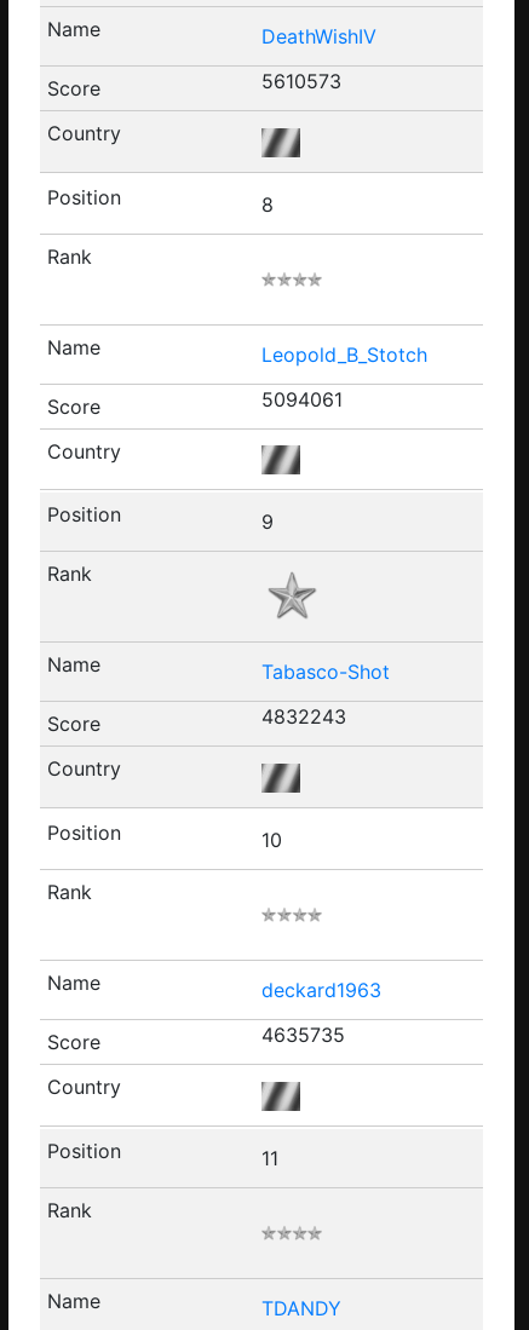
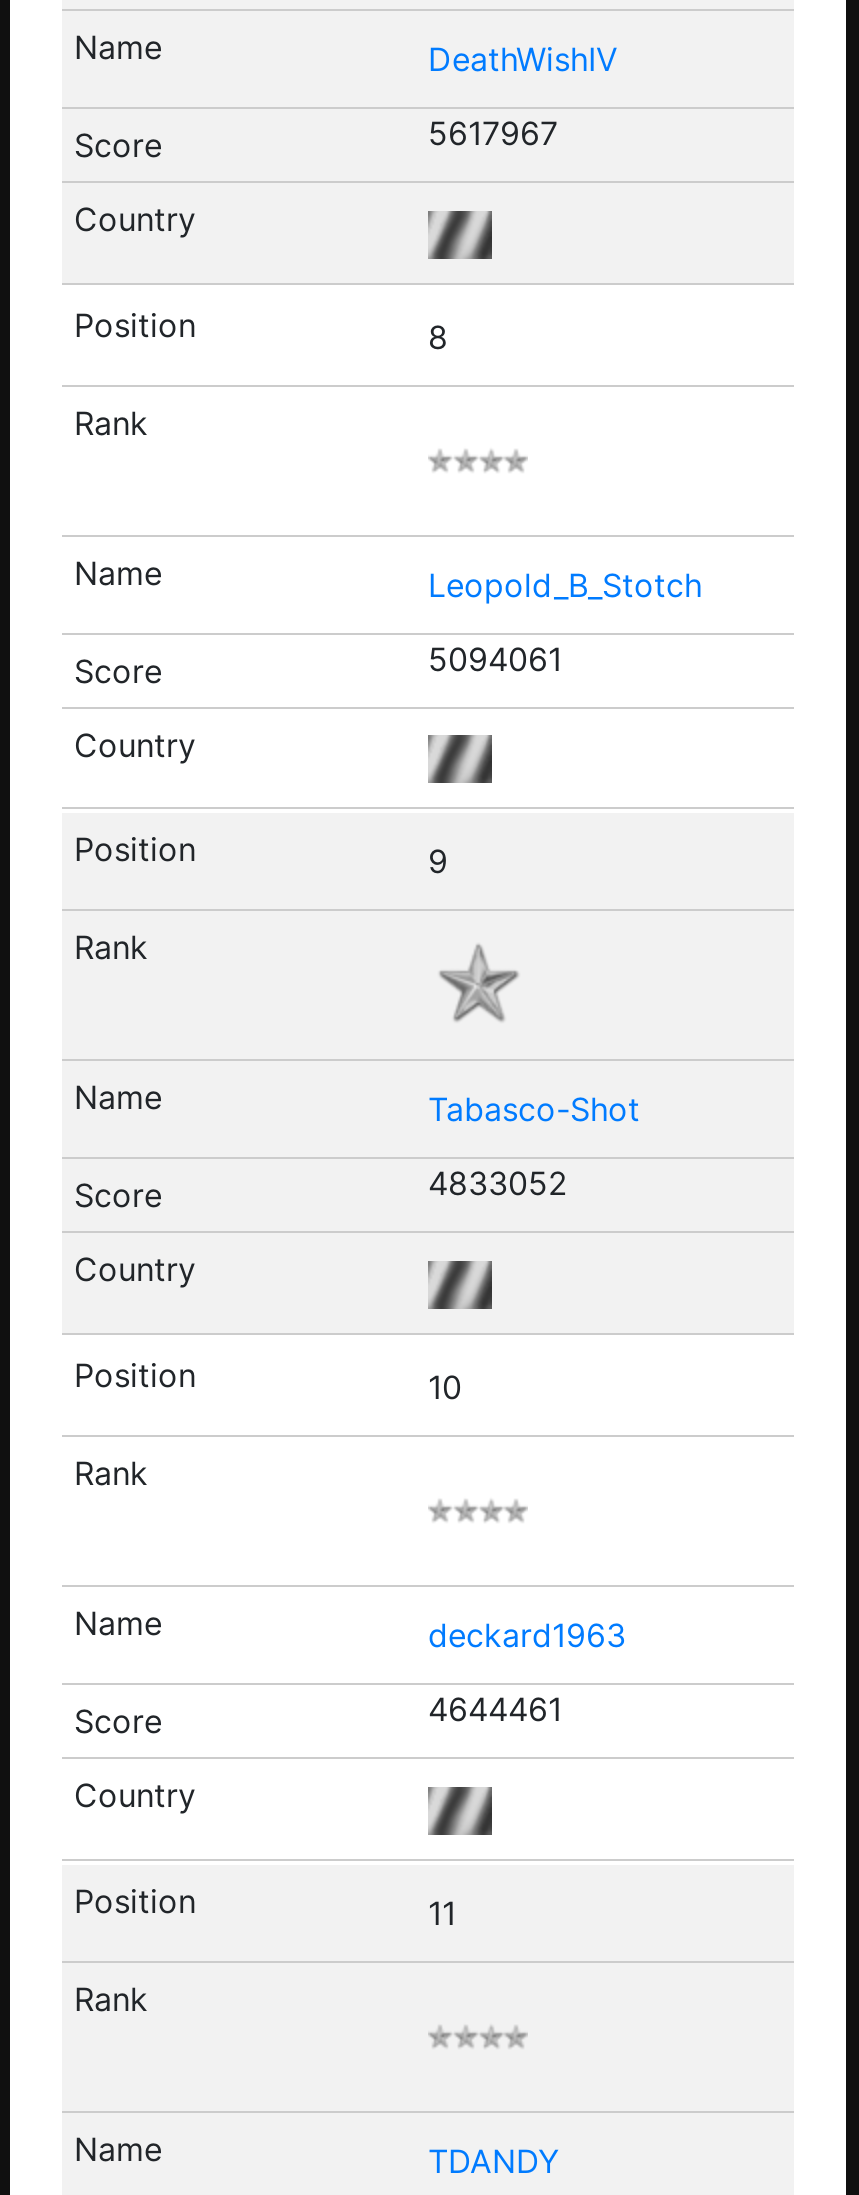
[261,69,341,93] 5610573 -> [428,113,558,153] 5617967
[261,705,346,729] 4832243 -> [428,1163,568,1203] 4833052
[261,1022,345,1047] 4635735 -> [428,1689,562,1729] 4644461

